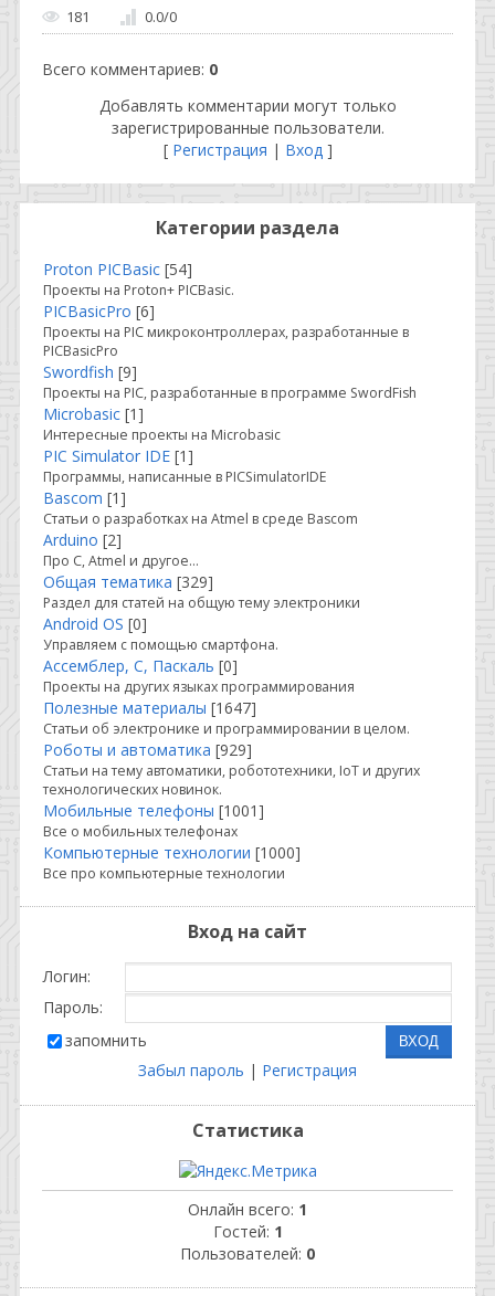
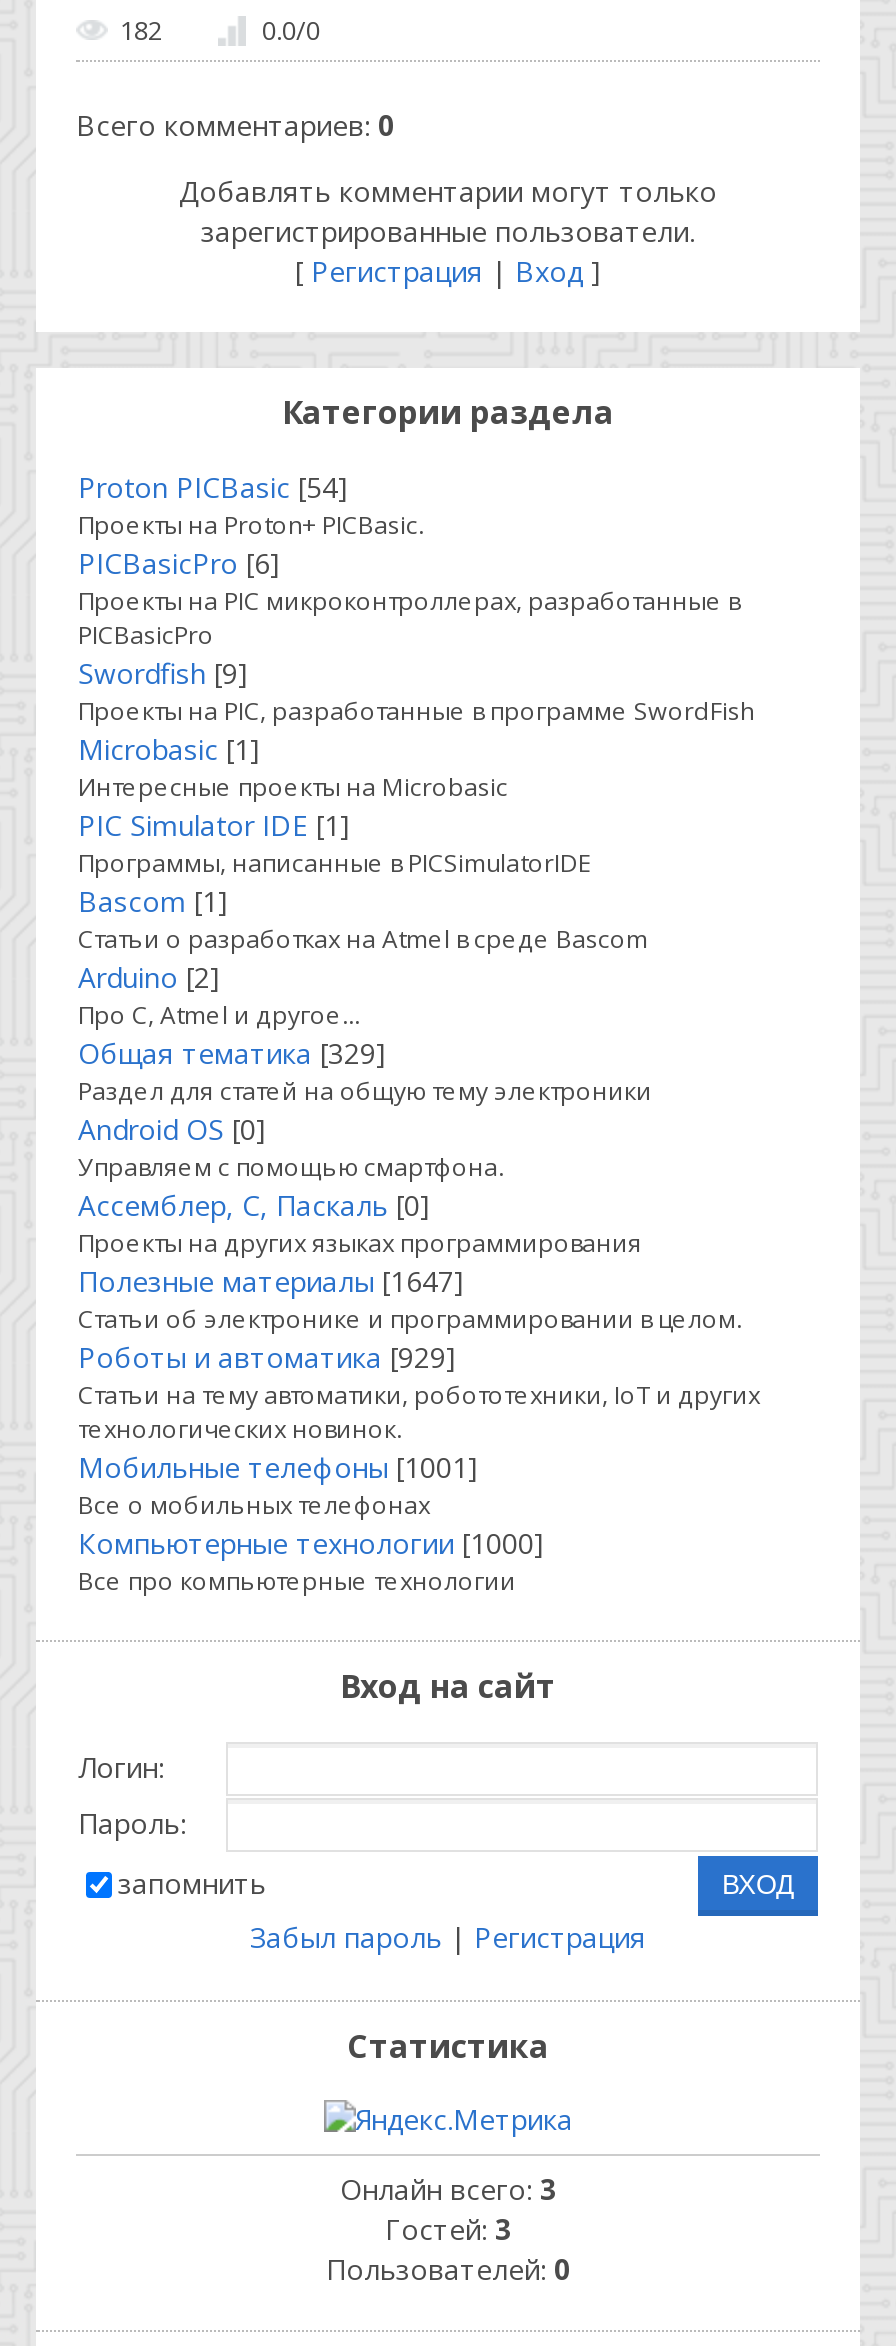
[66,7,89,27] 181 -> [120,12,162,48] 182
[188,1198,307,1219] Онлайн всего: 1 -> [340,2169,556,2207] Онлайн всего: 3
[213,1220,282,1241] Гостей: 1 -> [385,2209,511,2247] Гостей: 3

